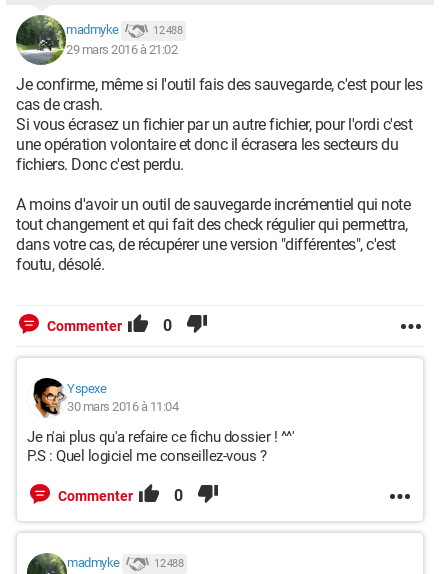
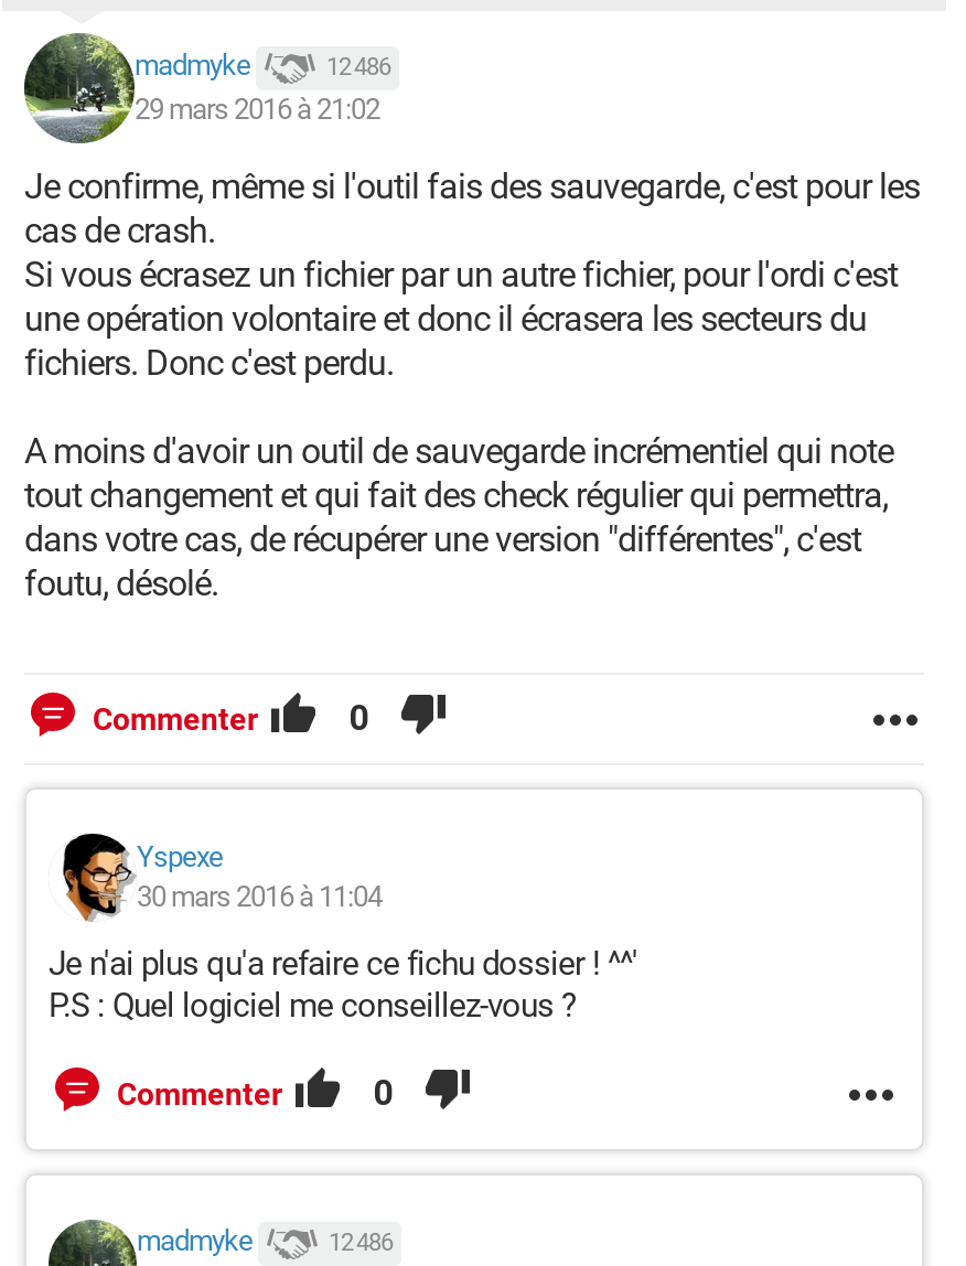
[153,24,182,37] 12 488 -> [326,53,390,81] 12 486
[154,557,183,570] 12 488 -> [329,1228,393,1257] 12 486

